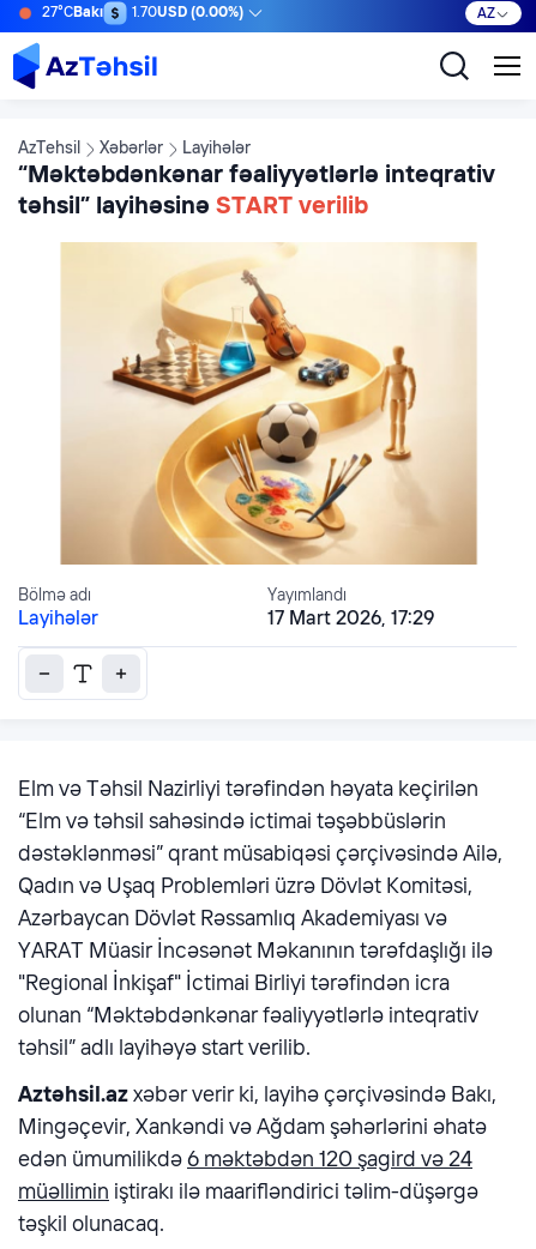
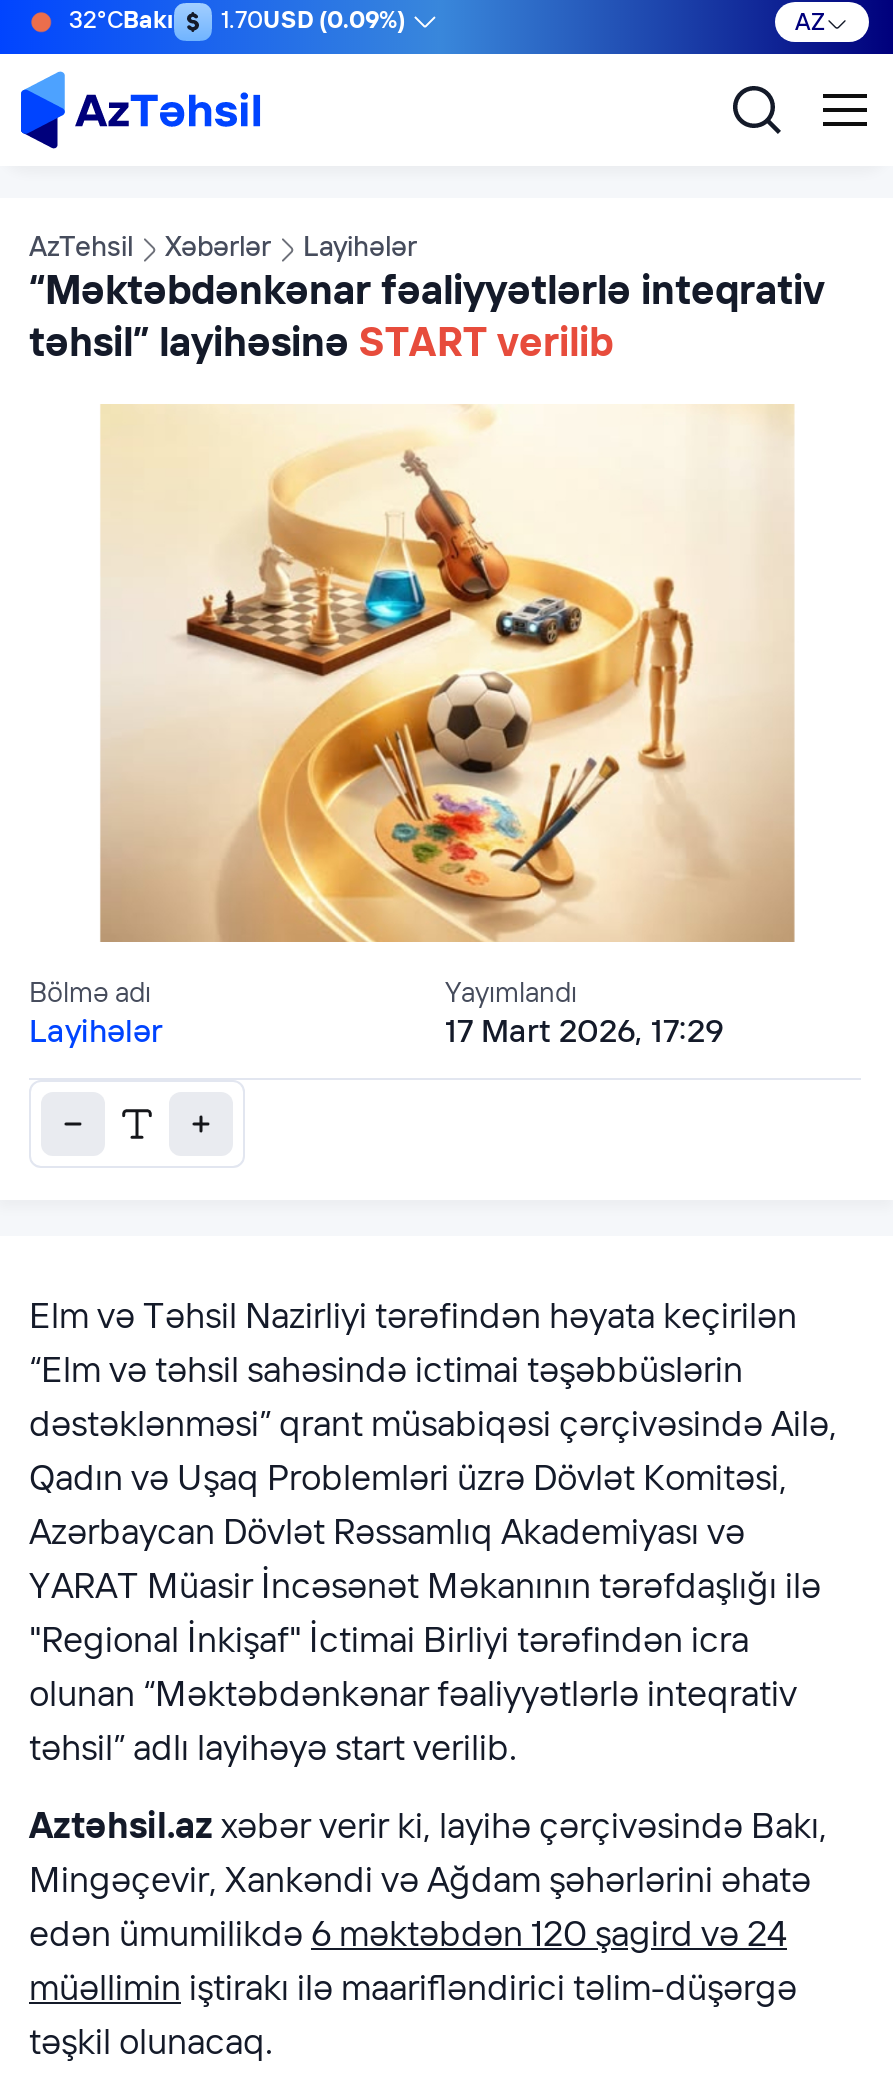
[42,6,103,20] 27°CBakı -> [69,10,173,34] 32°CBakı
[132,6,243,20] 1.70USD (0.00%) -> [221,10,405,34] 1.70USD (0.09%)

